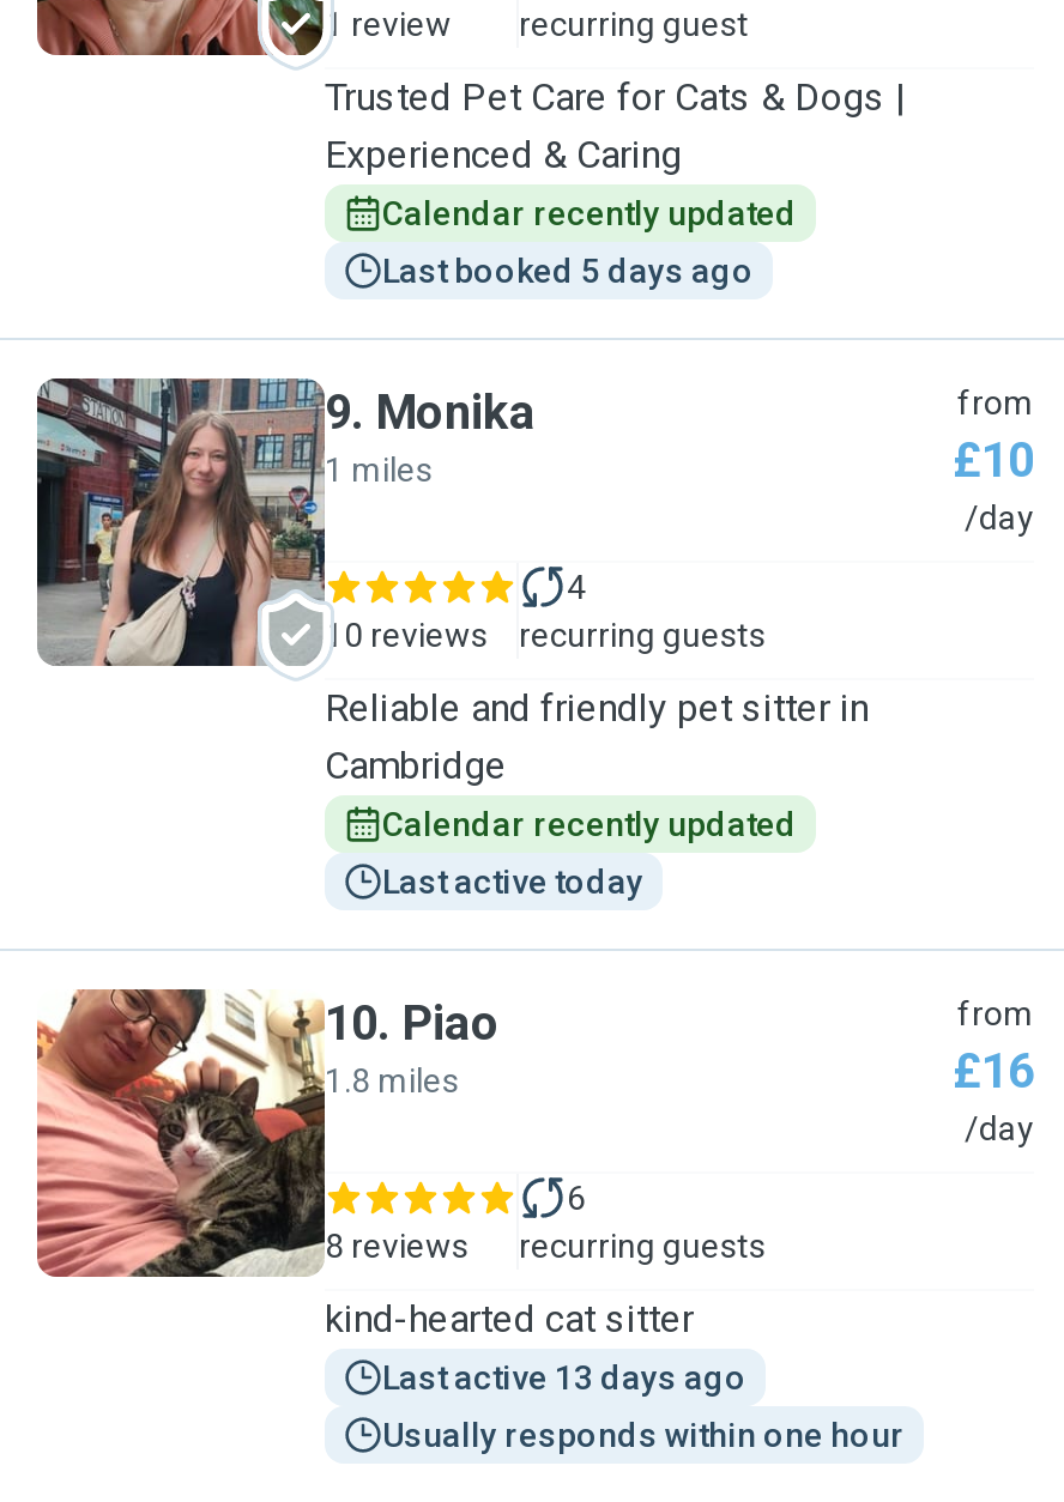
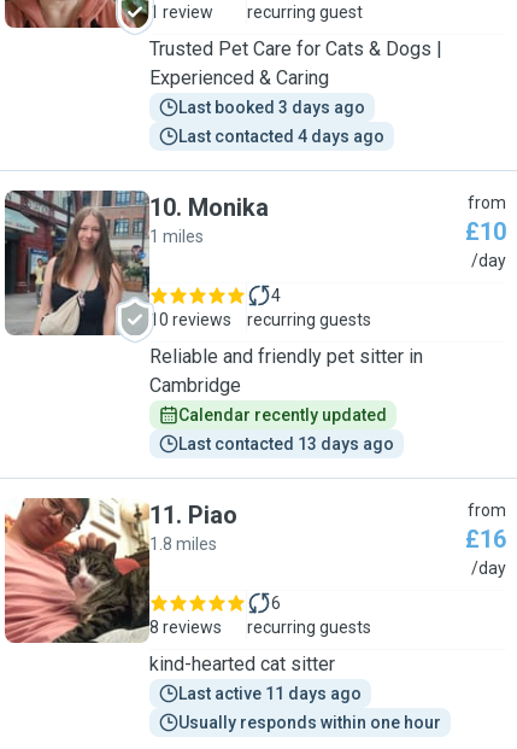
[382,194,797,232] Calendar recently updated -> [178,98,365,117] Last booked 3 days ago
[382,252,754,290] Last booked 5 days ago -> [178,127,384,146] Last contacted 4 days ago
[325,383,536,441] 9. Monika -> [149,193,269,222] 10. Monika
[382,862,643,901] Last active today -> [178,434,394,454] Last contacted 13 days ago
[325,994,500,1052] 10. Piao -> [149,501,237,529] 11. Piao
[382,1358,746,1397] Last active 13 days ago -> [178,684,362,703] Last active 11 days ago

